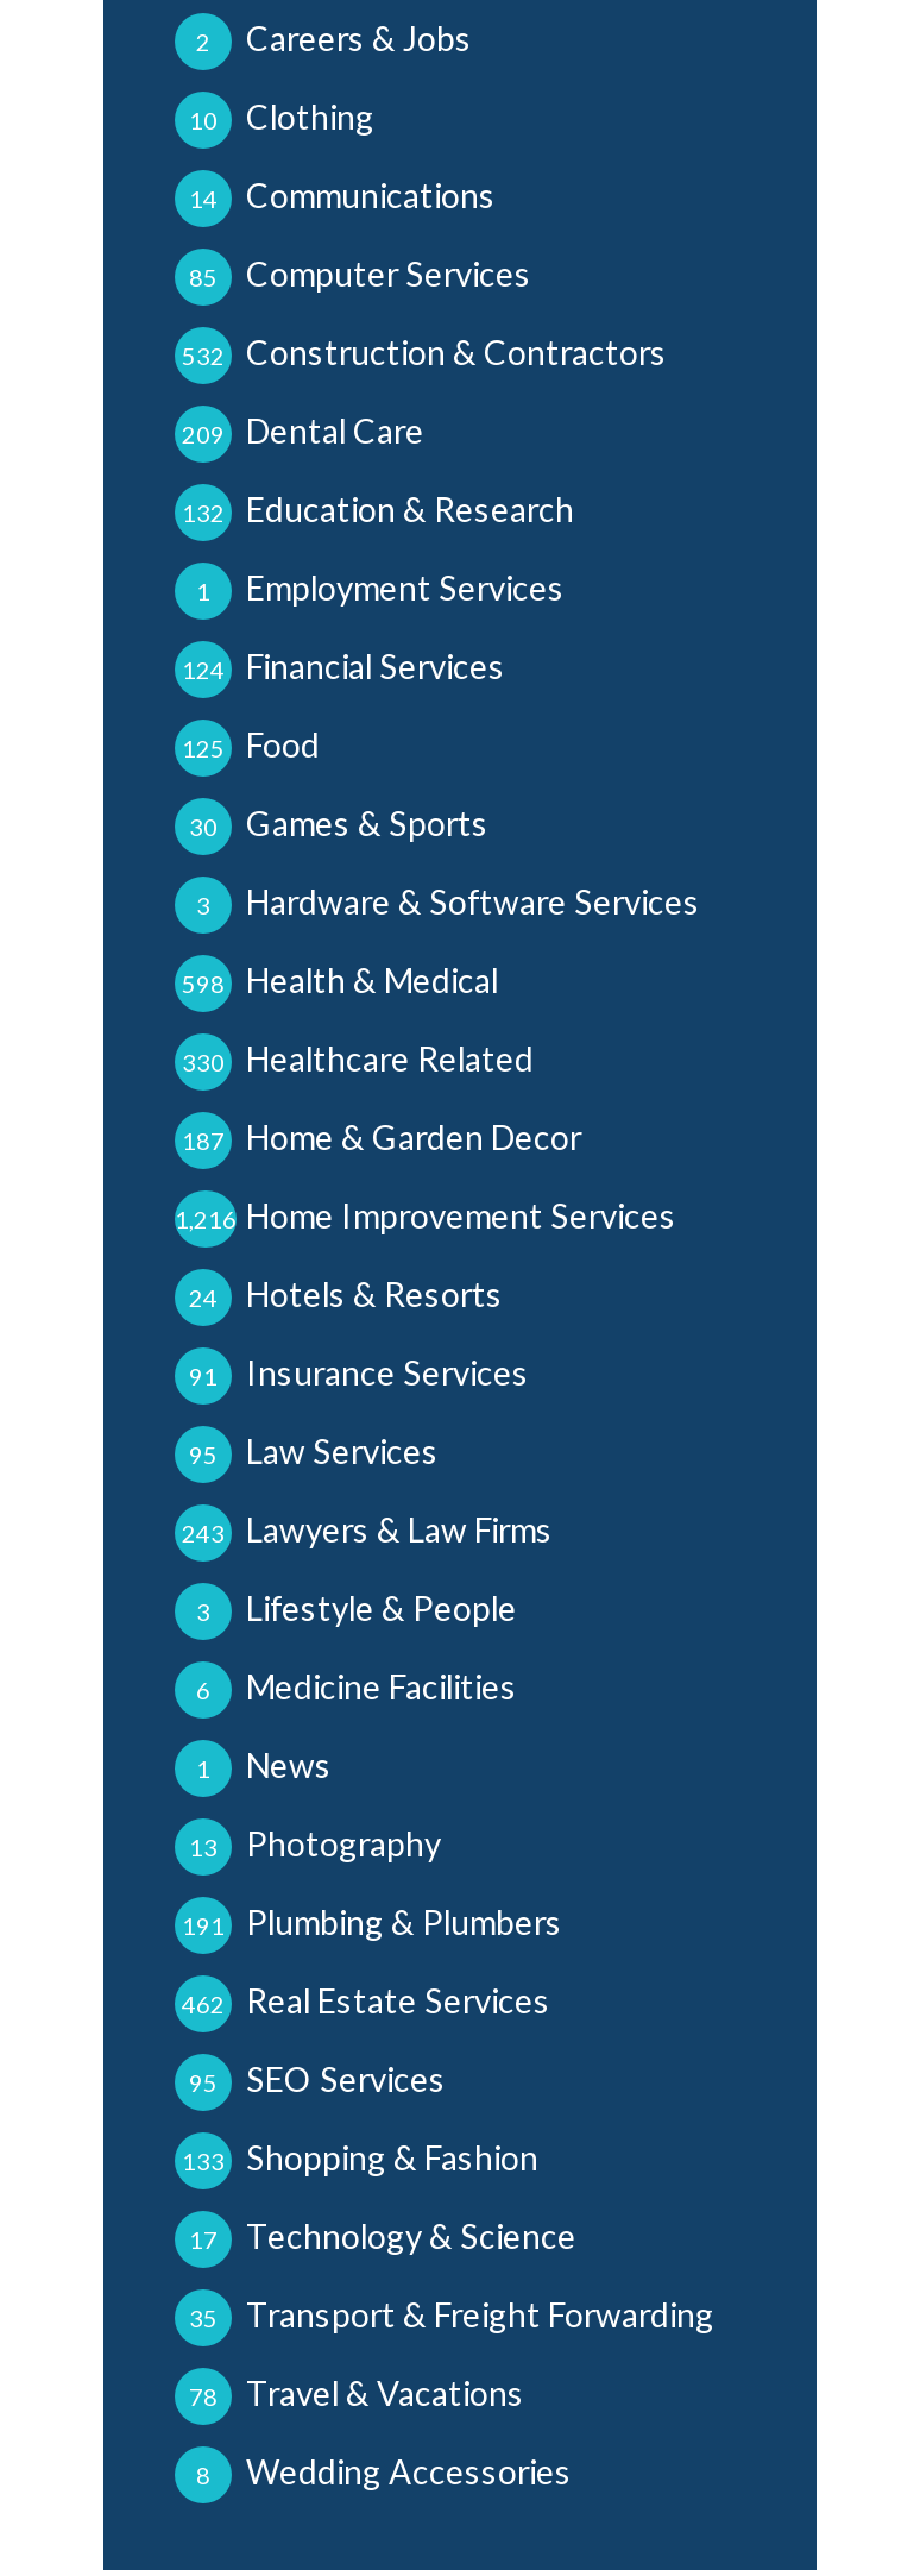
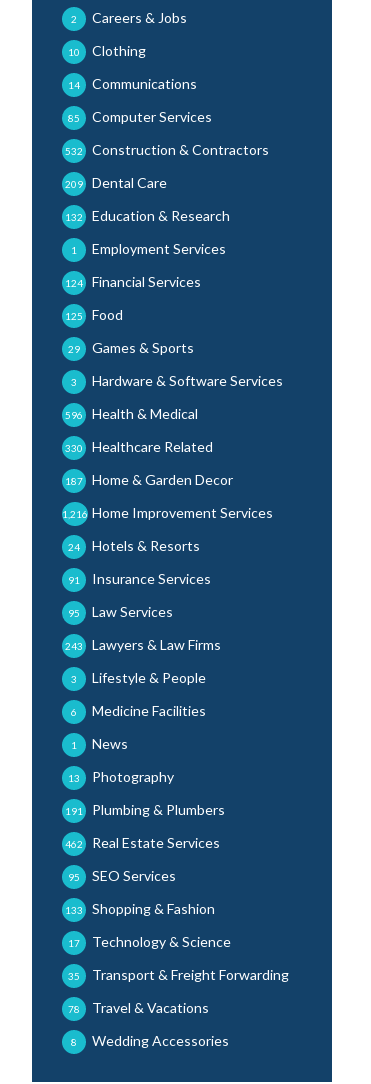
[189,803,488,844] 30 Games & Sports -> [68,339,194,356] 29 Games & Sports
[182,960,498,1001] 598 Health & Medical -> [65,405,198,422] 596 Health & Medical

